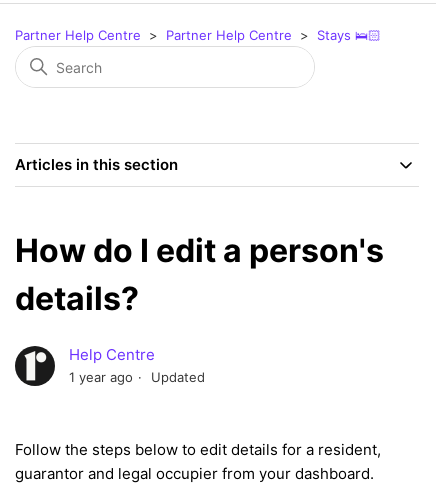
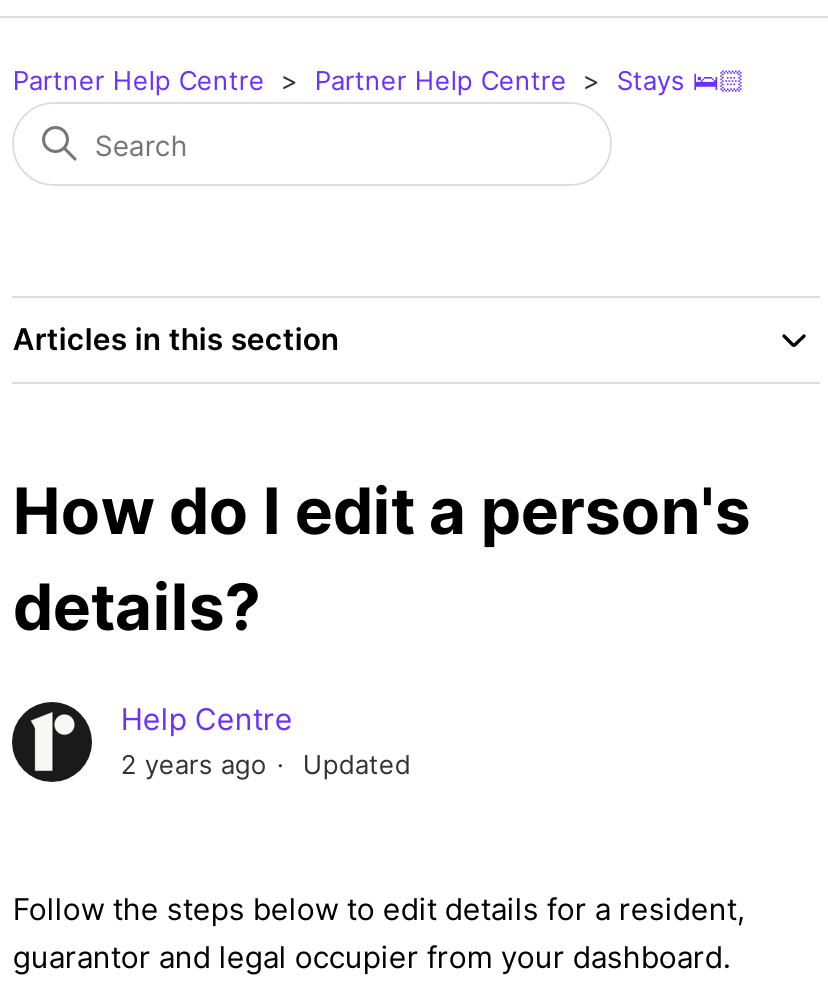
[69,369,205,385] 1 year ago Updated -> [121,749,411,781] 2 years ago Updated

